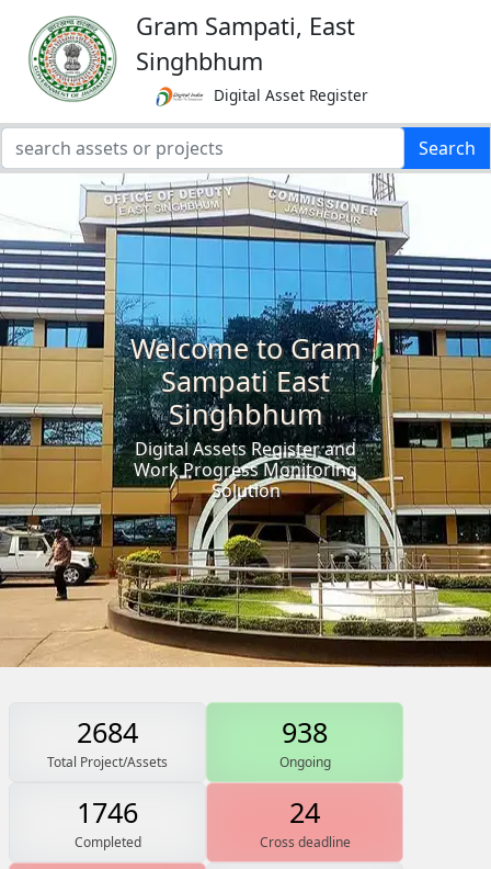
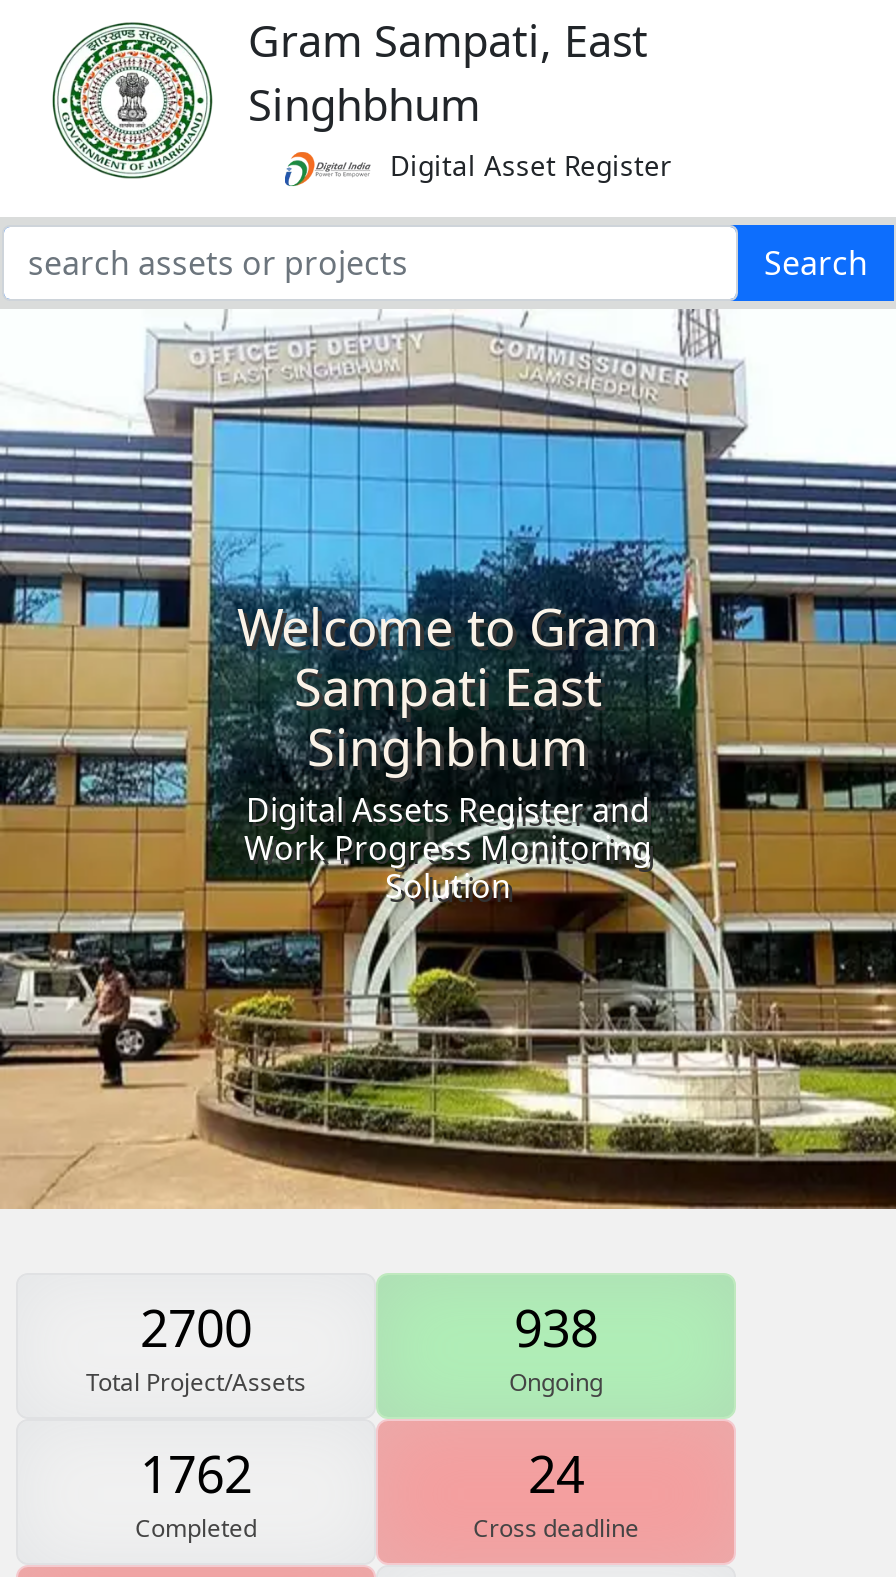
[77,713,138,751] 2684 -> [140,1293,252,1361] 2700
[77,793,138,831] 1746 -> [140,1439,252,1507] 1762

